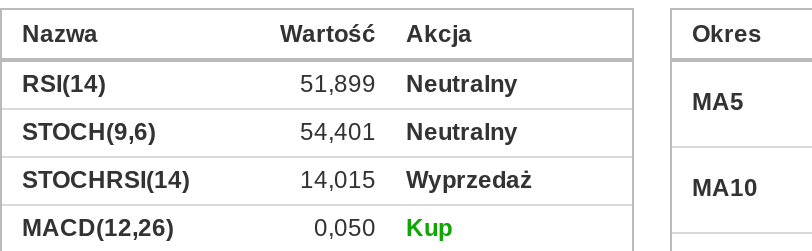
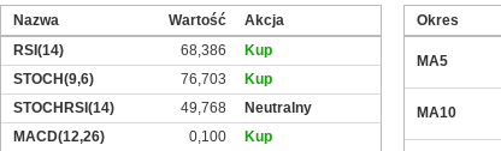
[300,70,518,98] 51,899 | Neutralny -> [181,42,272,59] 68,386 | Kup
[300,118,518,146] 54,401 | Neutralny -> [181,71,272,87] 76,703 | Kup
[300,166,532,194] 14,015 | Wyprzedaż -> [181,99,312,116] 49,768 | Neutralny
[314,214,452,242] 0,050 Kup -> [189,128,272,145] 0,100 Kup

